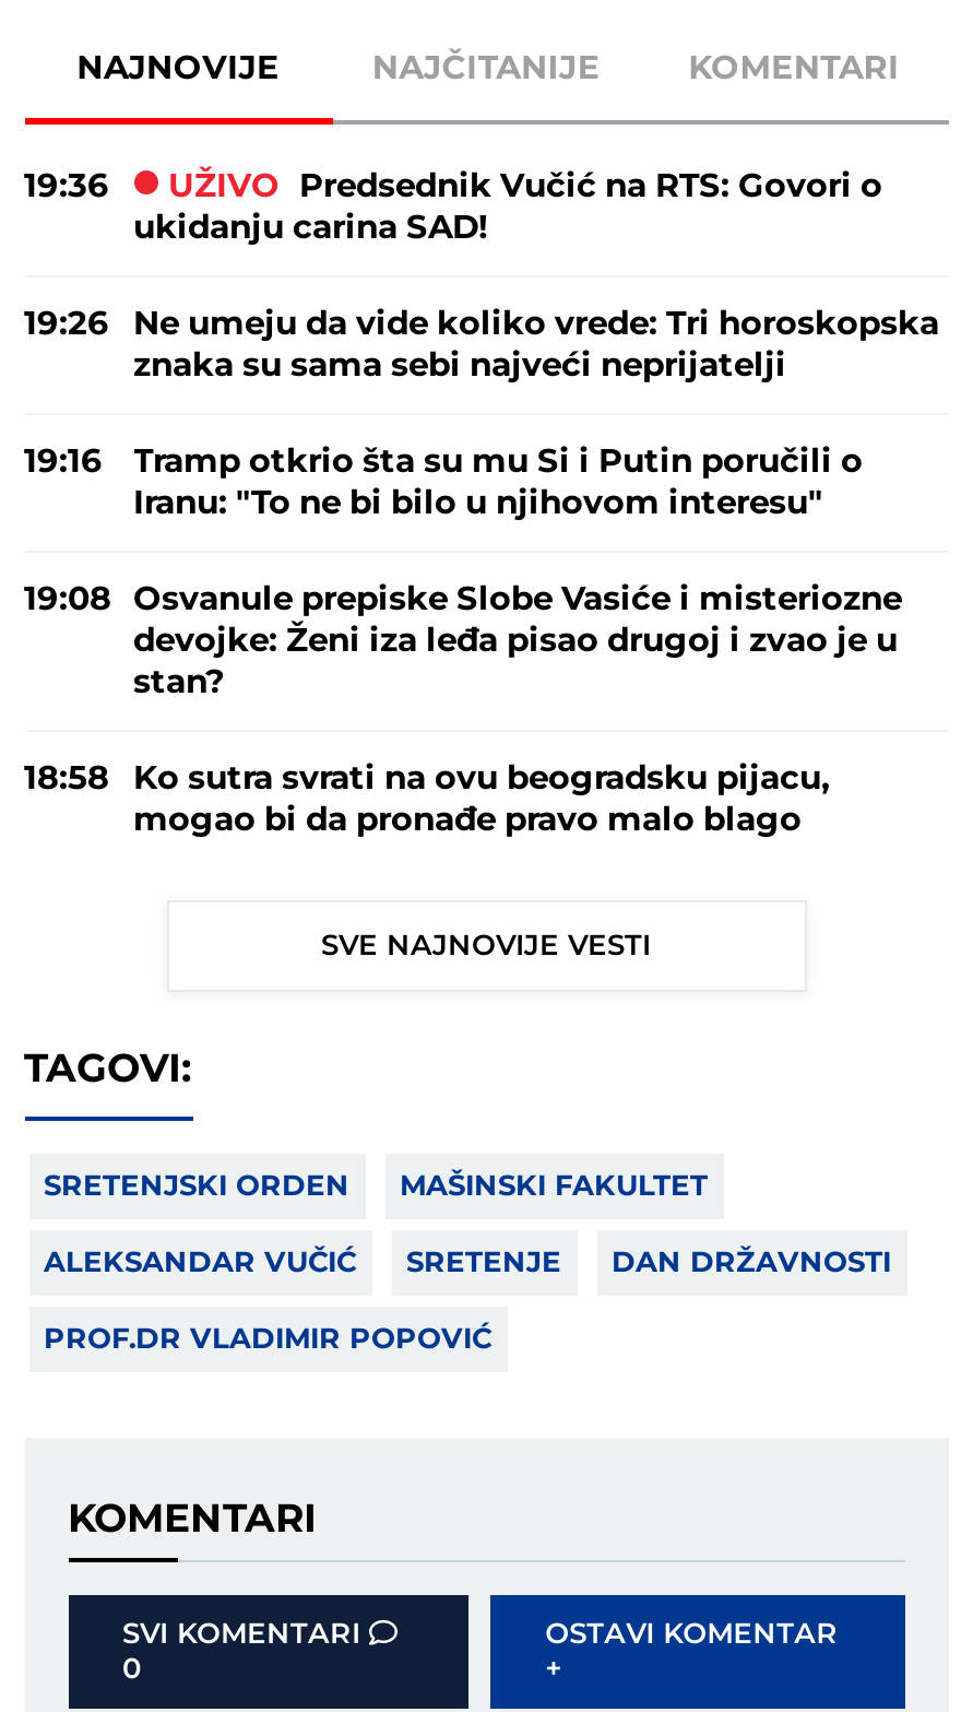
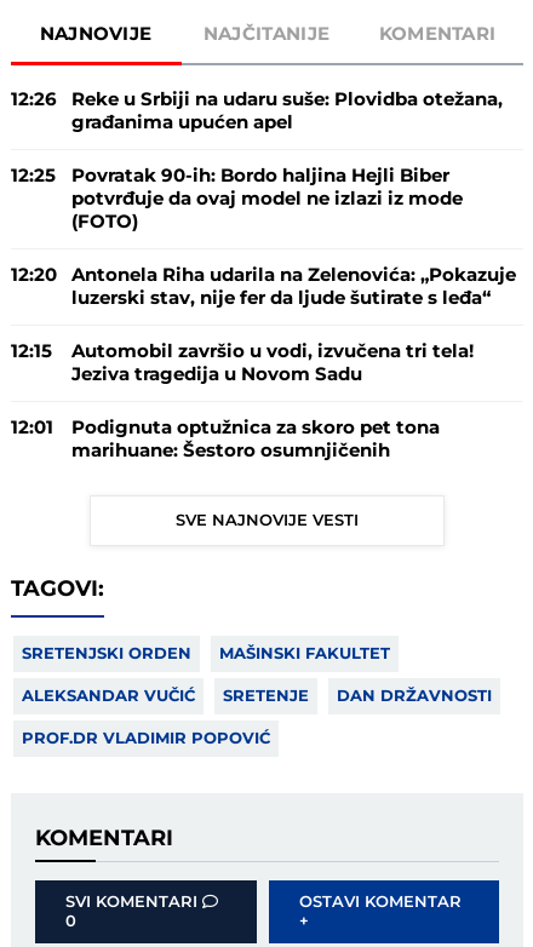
[24,161,109,211] 19:36 -> [10,85,56,113] 12:26
[133,161,882,252] UŽIVO Predsednik Vučić na RTS: Govori o | ukidanju carina SAD! -> [71,85,502,136] Reke u Srbiji na udaru suše: Plovidba otežana, | građanima upućen apel
[24,298,109,349] 19:26 -> [10,162,55,190] 12:25
[133,298,939,390] Ne umeju da vide koliko vrede: Tri horoskopska | znaka su sama sebi najveći neprijatelji -> [71,162,462,236] Povratak 90-ih: Bordo haljina Hejli Biber | potvrđuje da ovaj model ne izlazi iz mode | (FOTO)
[24,436,103,486] 19:16 -> [10,261,56,289] 12:20
[133,436,863,528] Tramp otkrio šta su mu Si i Putin poručili o | Iranu: "To ne bi bilo u njihovom interesu" -> [71,261,515,312] Antonela Riha udarila na Zelenovića: „Pokazuje | luzerski stav, nije fer da ljude šutirate s leđa“
[24,574,111,624] 19:08 -> [10,337,51,365] 12:15
[133,574,902,707] Osvanule prepiske Slobe Vasiće i misteriozne | devojke: Ženi iza leđa pisao drugoj i zvao je u | stan? -> [71,337,473,388] Automobil završio u vodi, izvučena tri tela! | Jeziva tragedija u Novom Sadu
[24,753,109,803] 18:58 -> [10,414,53,441] 12:01
[133,753,830,845] Ko sutra svrati na ovu beogradsku pijacu, | mogao bi da pronađe pravo malo blago -> [71,414,439,464] Podignuta optužnica za skoro pet tona | marihuane: Šestoro osumnjičenih

